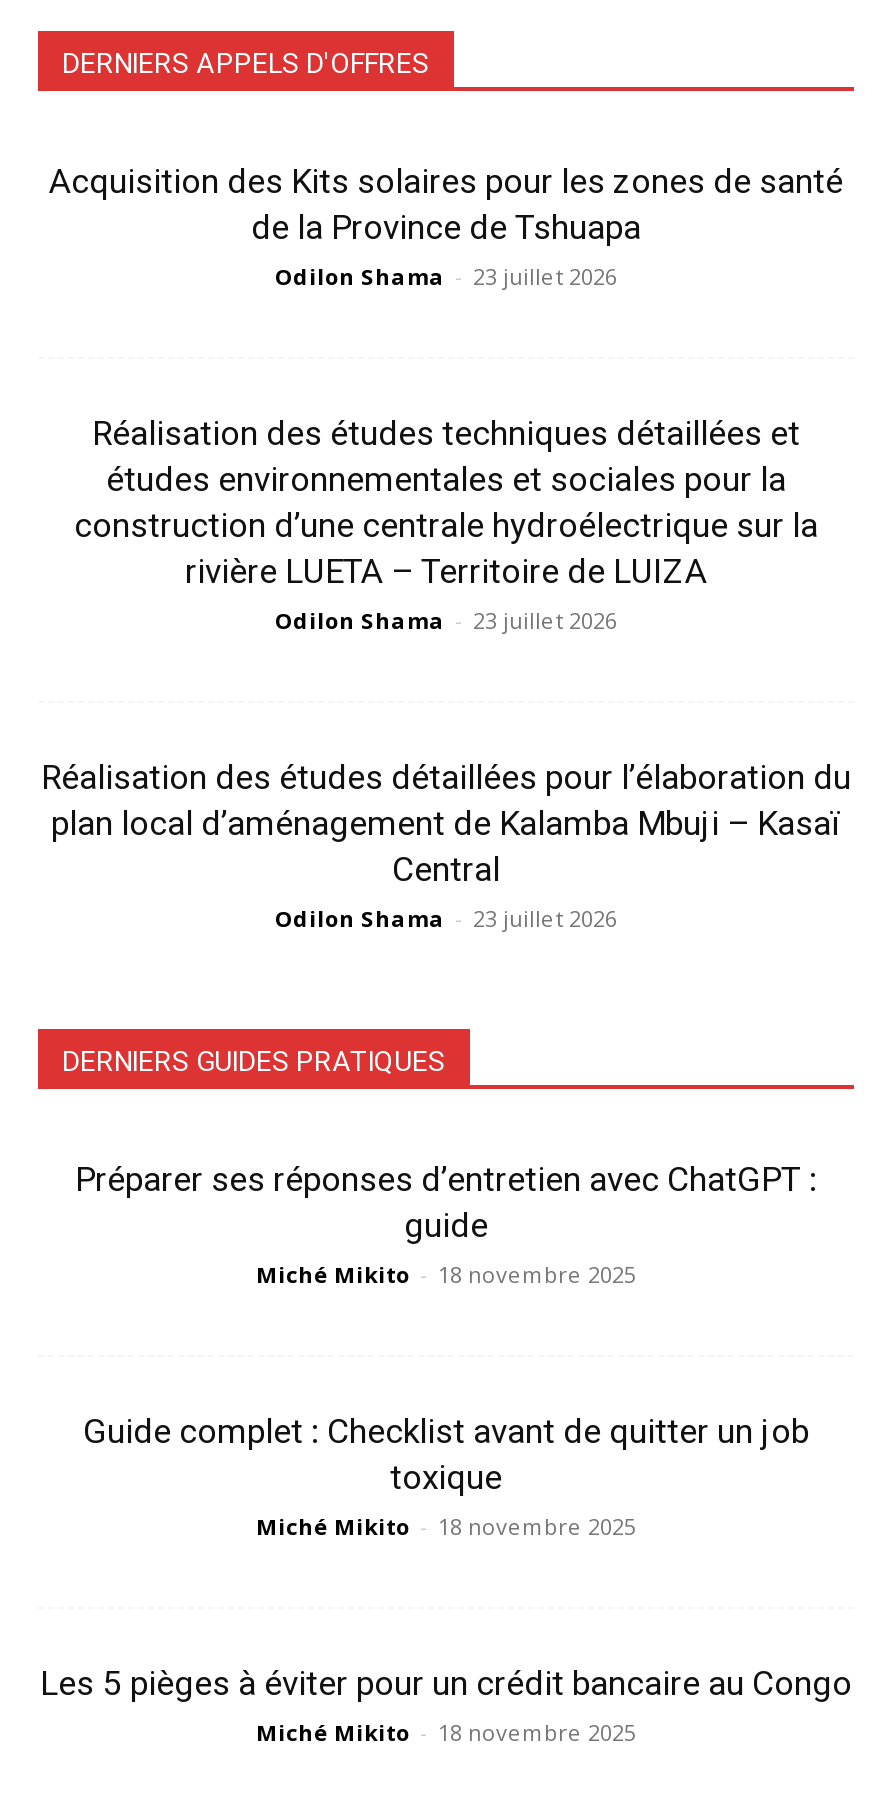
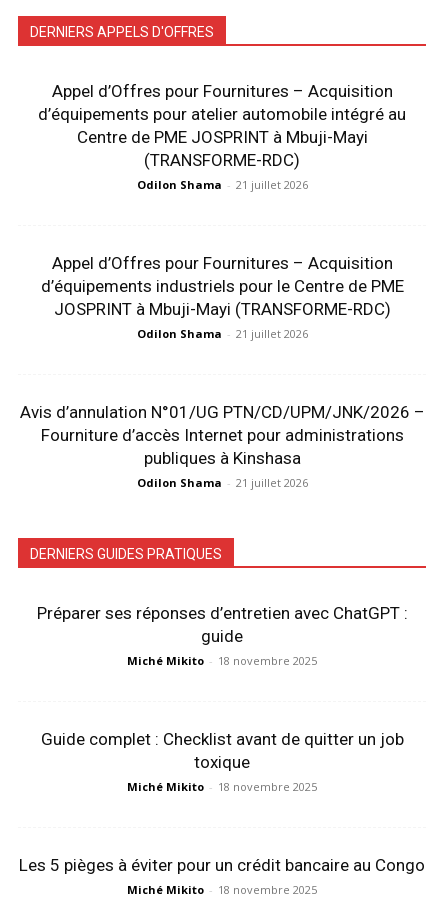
[49,162,843,292] Acquisition des Kits solaires pour les zones de santé | de la Province de Tshuapa | Odilon Shama - 23 juillet 2026 -> [38,81,406,192] Appel d’Offres pour Fournitures – Acquisition | d’équipements pour atelier automobile intégré au | Centre de PME JOSPRINT à Mbuji-Mayi | (TRANSFORME-RDC) | Odilon Shama - 21 juillet 2026
[74,414,818,636] Réalisation des études techniques détaillées et | études environnementales et sociales pour la | construction d’une centrale hydroélectrique sur la | rivière LUETA – Territoire de LUIZA | Odilon Shama - 23 juillet 2026 -> [40,253,403,341] Appel d’Offres pour Fournitures – Acquisition | d’équipements industriels pour le Centre de PME | JOSPRINT à Mbuji-Mayi (TRANSFORME-RDC) | Odilon Shama - 21 juillet 2026
[41,758,851,934] Réalisation des études détaillées pour l’élaboration du | plan local d’aménagement de Kalamba Mbuji – Kasaï | Central | Odilon Shama - 23 juillet 2026 -> [19,402,424,490] Avis d’annulation N°01/UG PTN/CD/UPM/JNK/2026 – | Fourniture d’accès Internet pour administrations | publiques à Kinshasa | Odilon Shama - 21 juillet 2026

